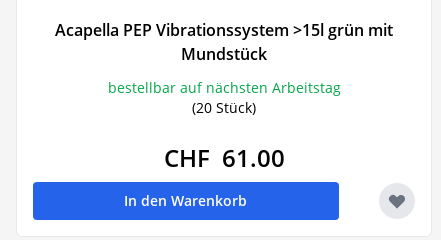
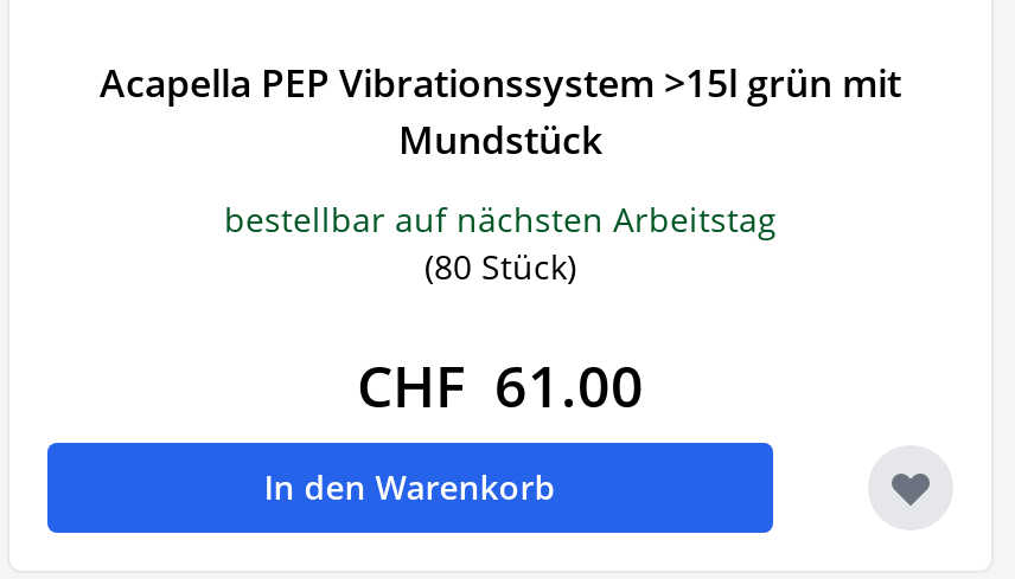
[192,98,256,117] (20 Stück) -> [424,244,576,289] (80 Stück)

